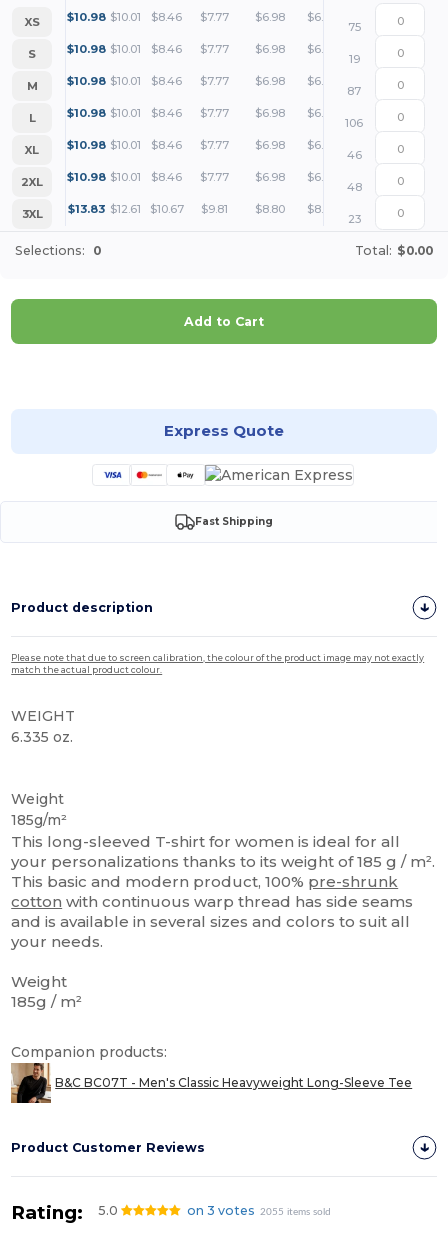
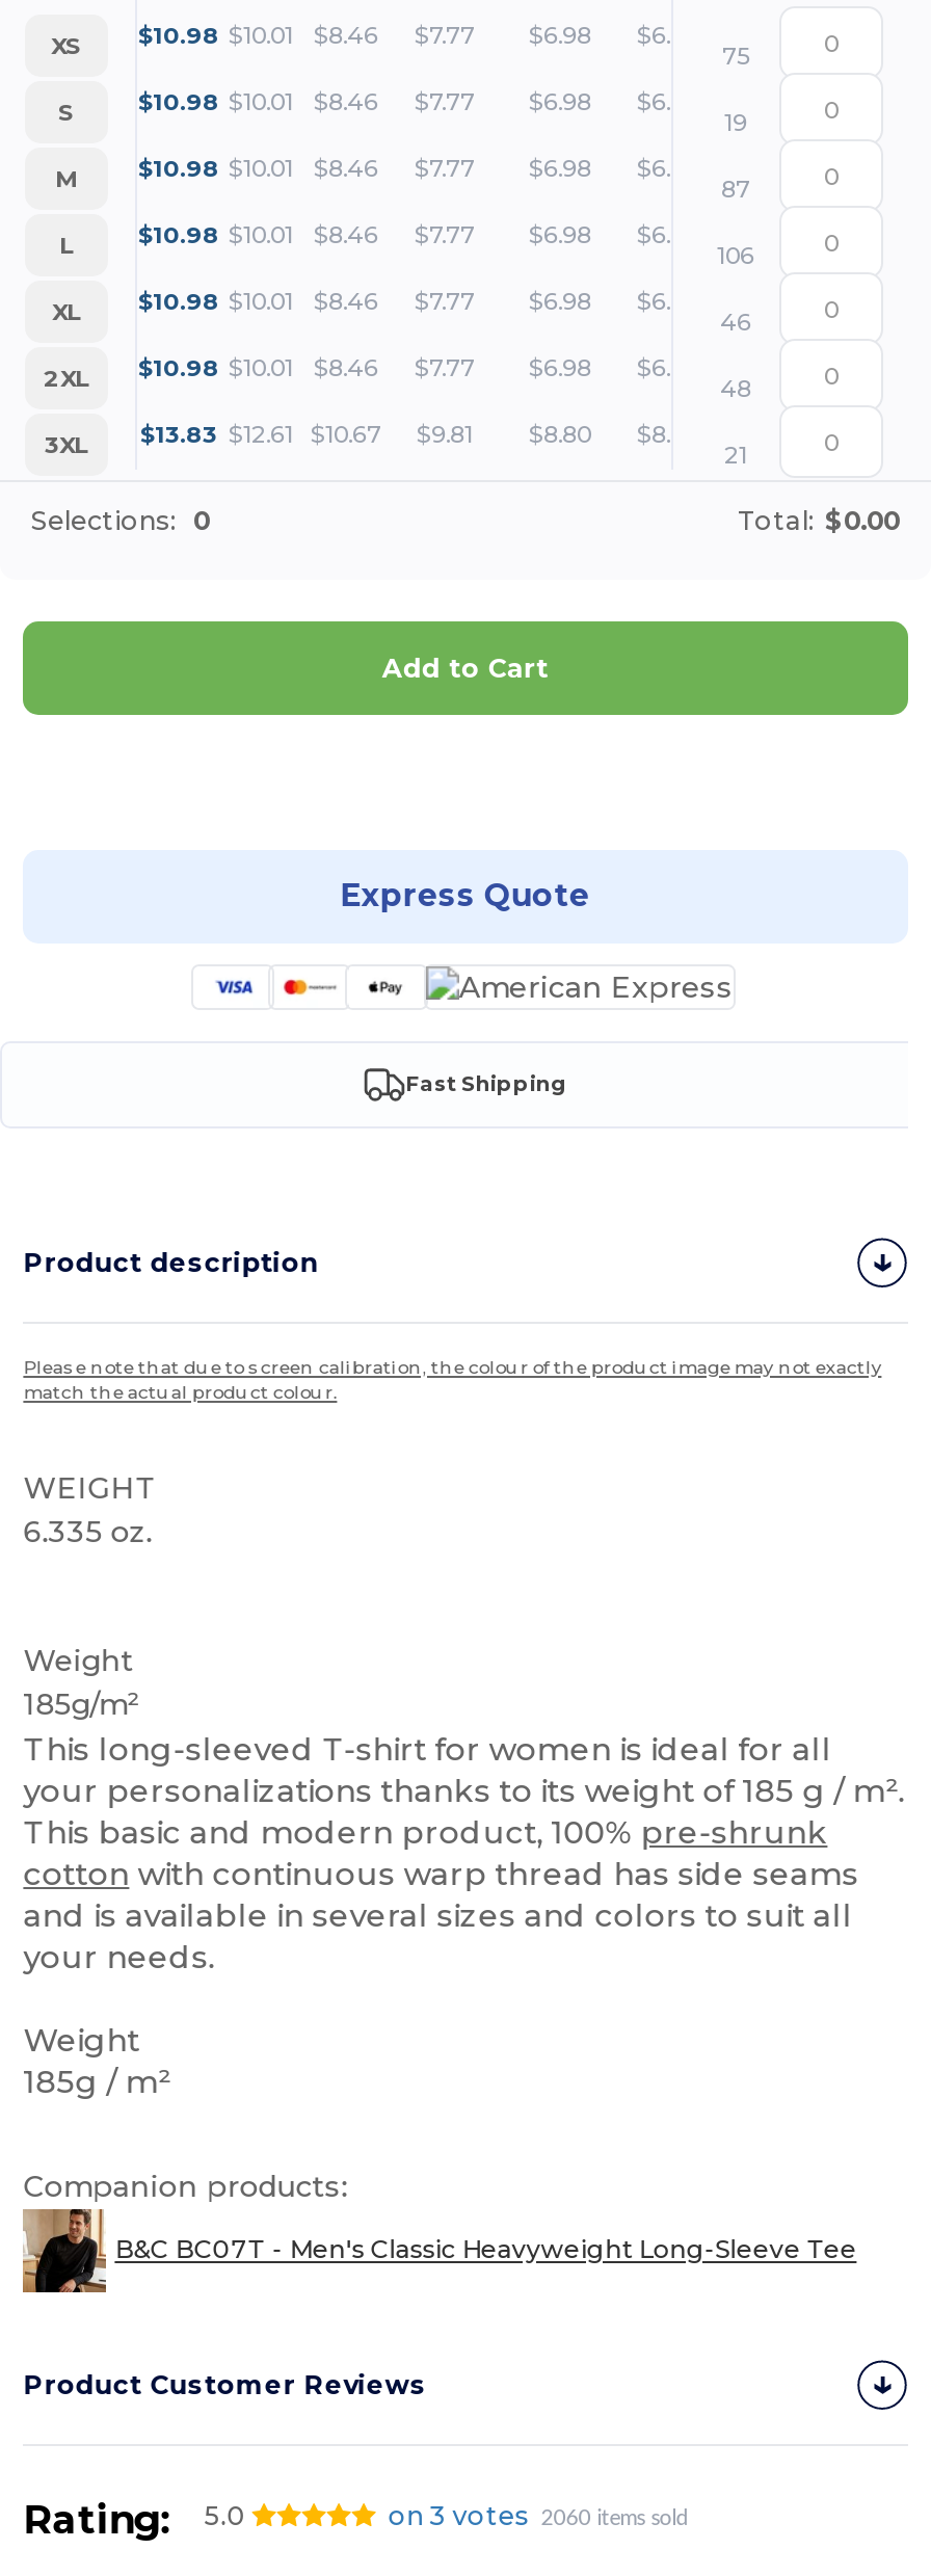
[347,212,360,226] 23 -> [724,440,747,469] 21
[187,1203,331,1218] on 3 votes 2055 items sold -> [388,2501,688,2532] on 3 votes 2060 items sold

